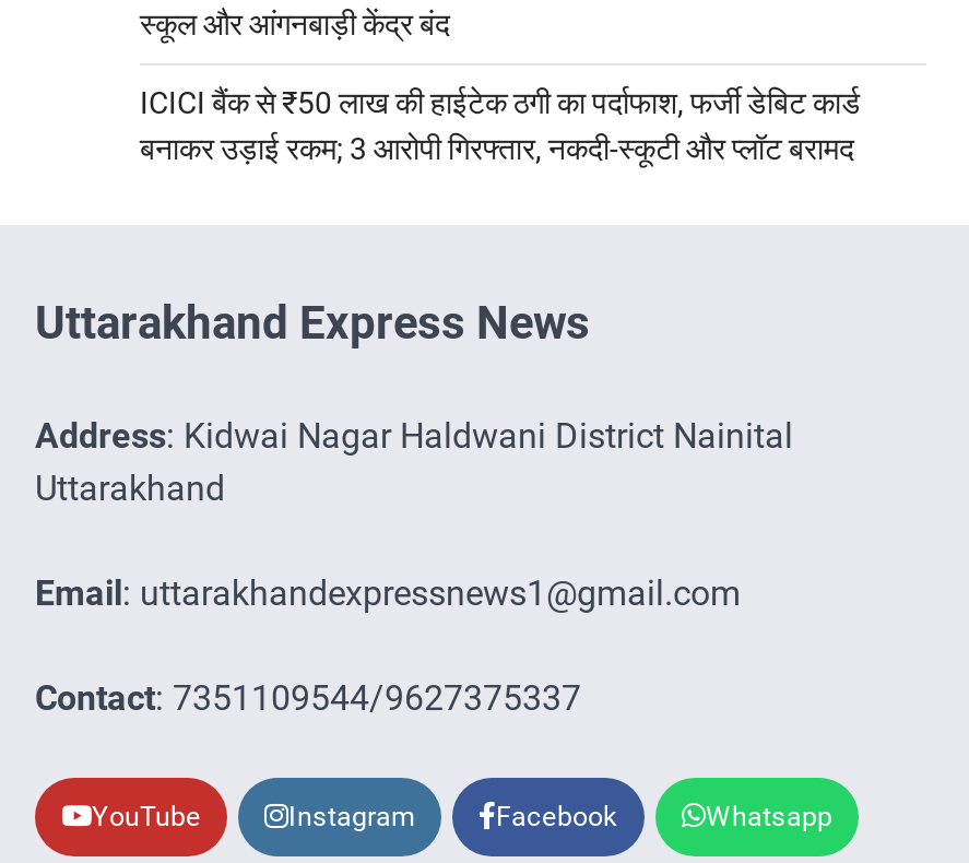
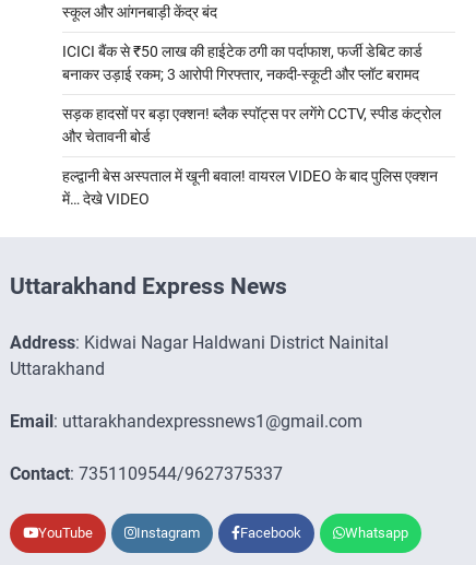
none -> [62,105,441,208] सड़क हादसों पर बड़ा एक्शन! ब्लैक स्पॉट्स पर लगेंगे CCTV, स्पीड कंट्रोल | और चेतावनी बोर्ड | हल्द्वानी बेस अस्पताल में खूनी बवाल! वायरल VIDEO के बाद पुलिस एक्शन | में… देखे VIDEO

